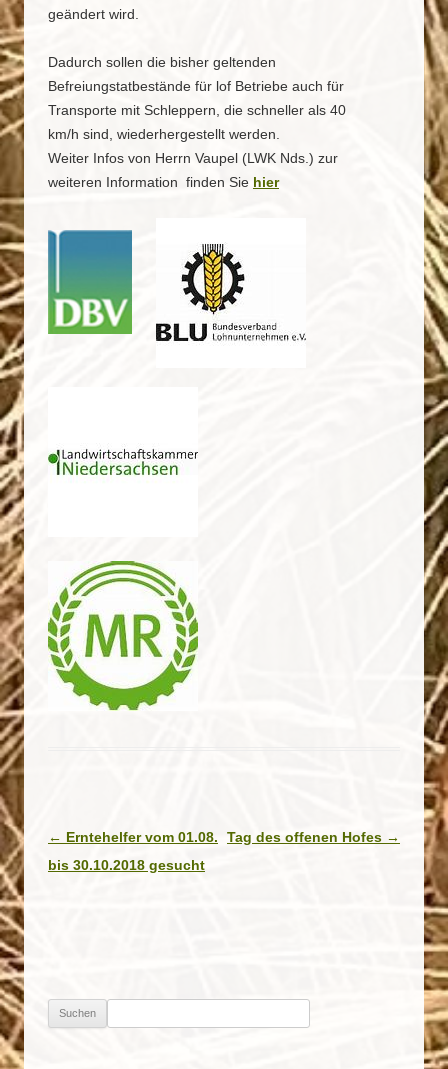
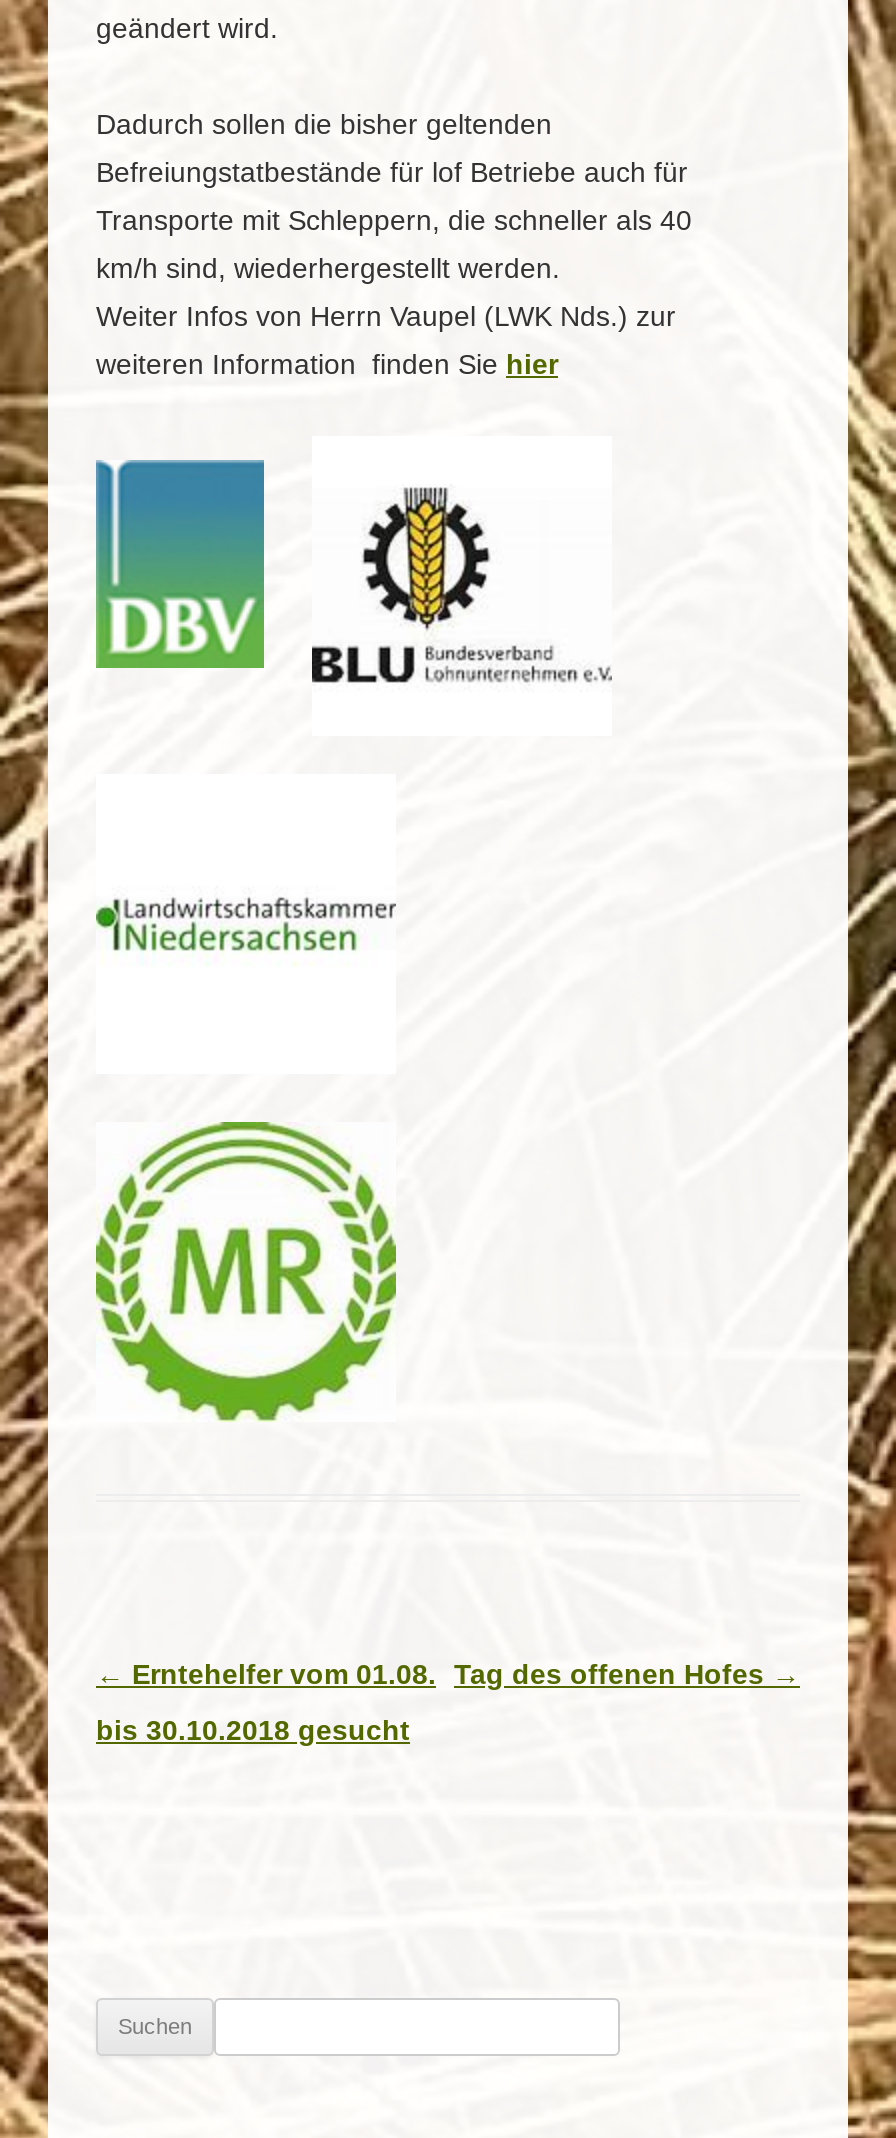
[47,1002,84,1017] Suche -> [94,2003,182,2033] Suchen

